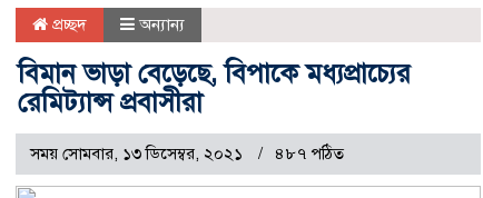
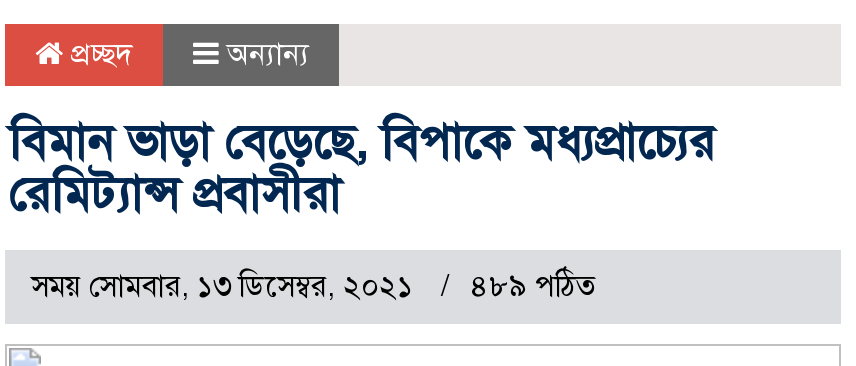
[30,143,344,163] সময় সোমবার, ১৩ ডিসেম্বর, ২০২১ ৪৮৭ পঠিত -> [31,268,595,304] সময় সোমবার, ১৩ ডিসেম্বর, ২০২১ ৪৮৯ পঠিত

